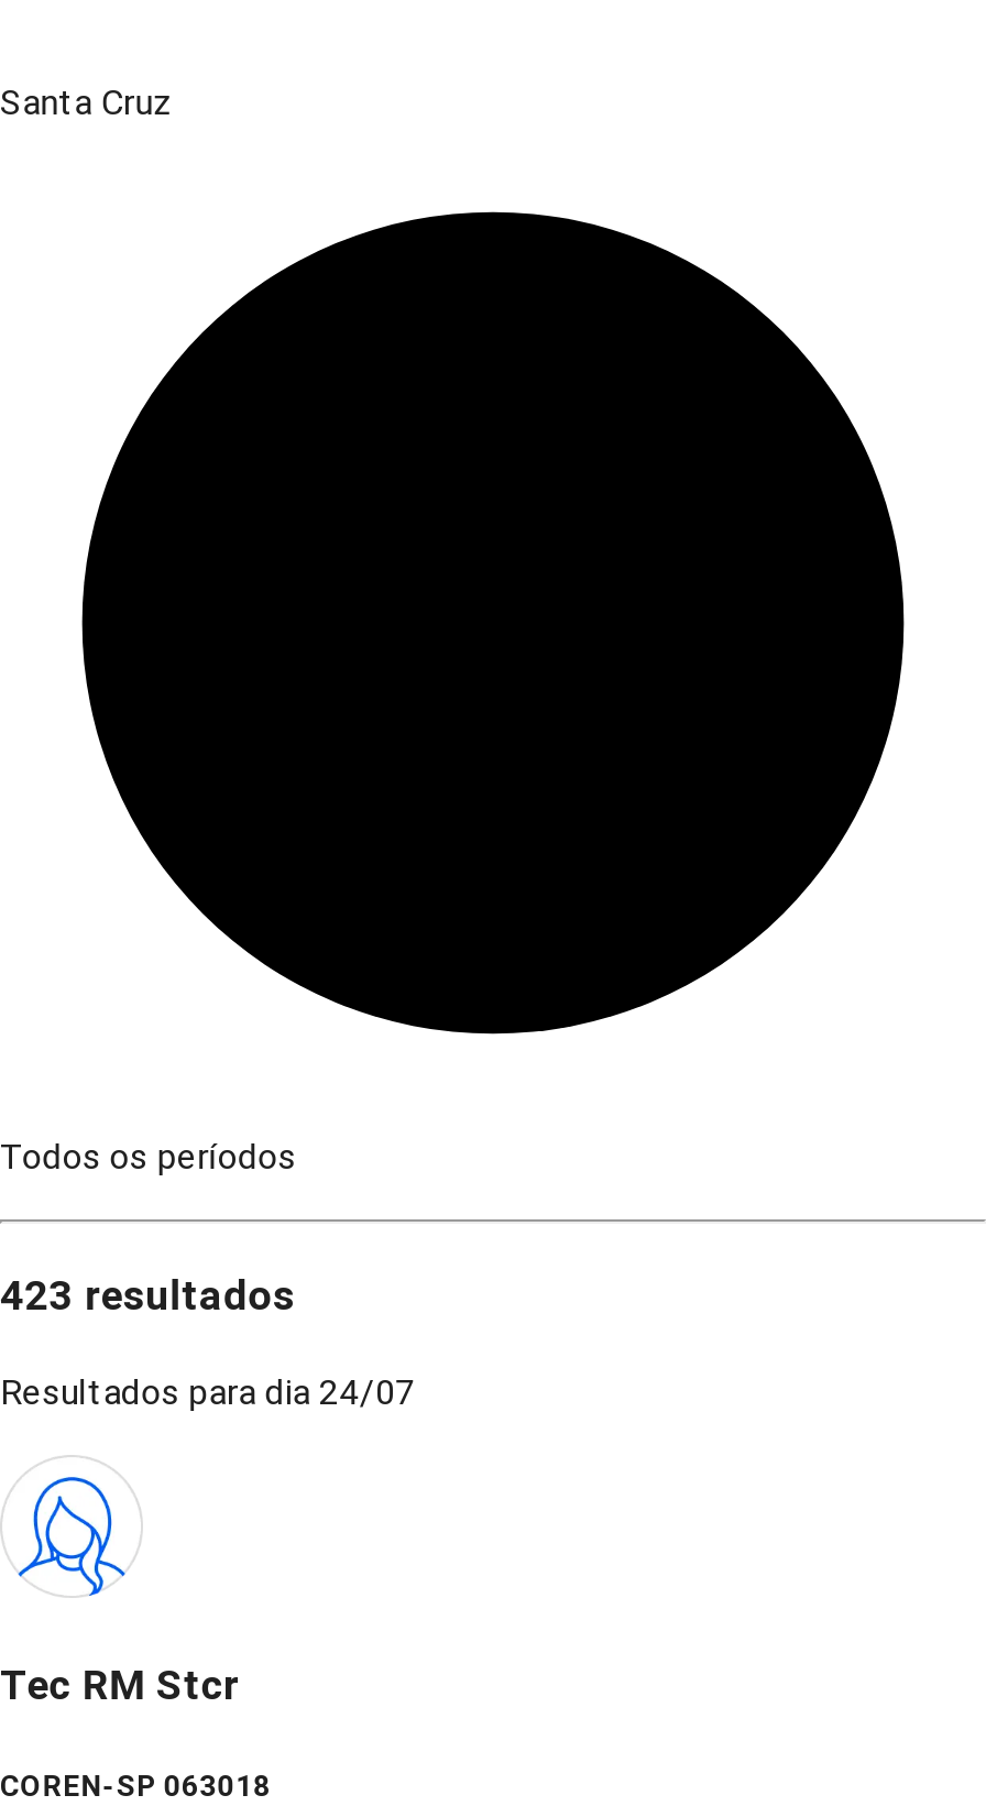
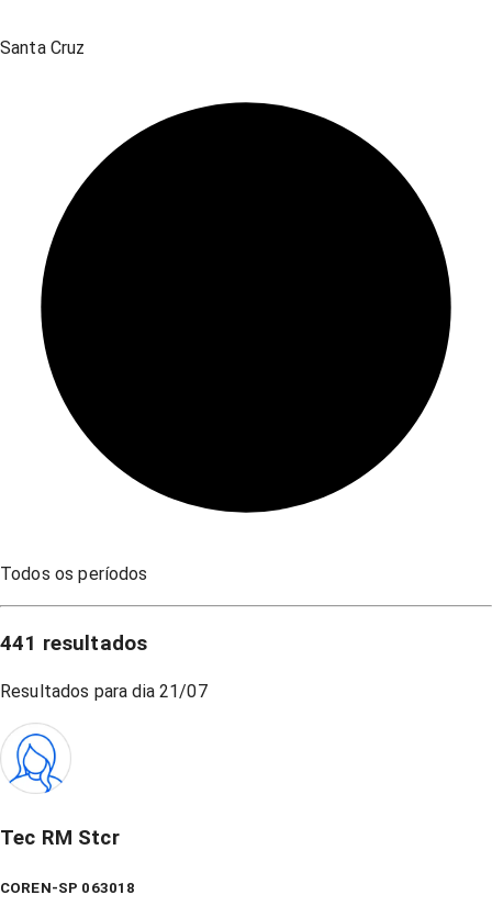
[0,1271,295,1320] 423 resultados -> [0,631,147,655] 441 resultados
[0,1372,416,1414] Resultados para dia 24/07 -> [0,681,207,702] Resultados para dia 21/07

